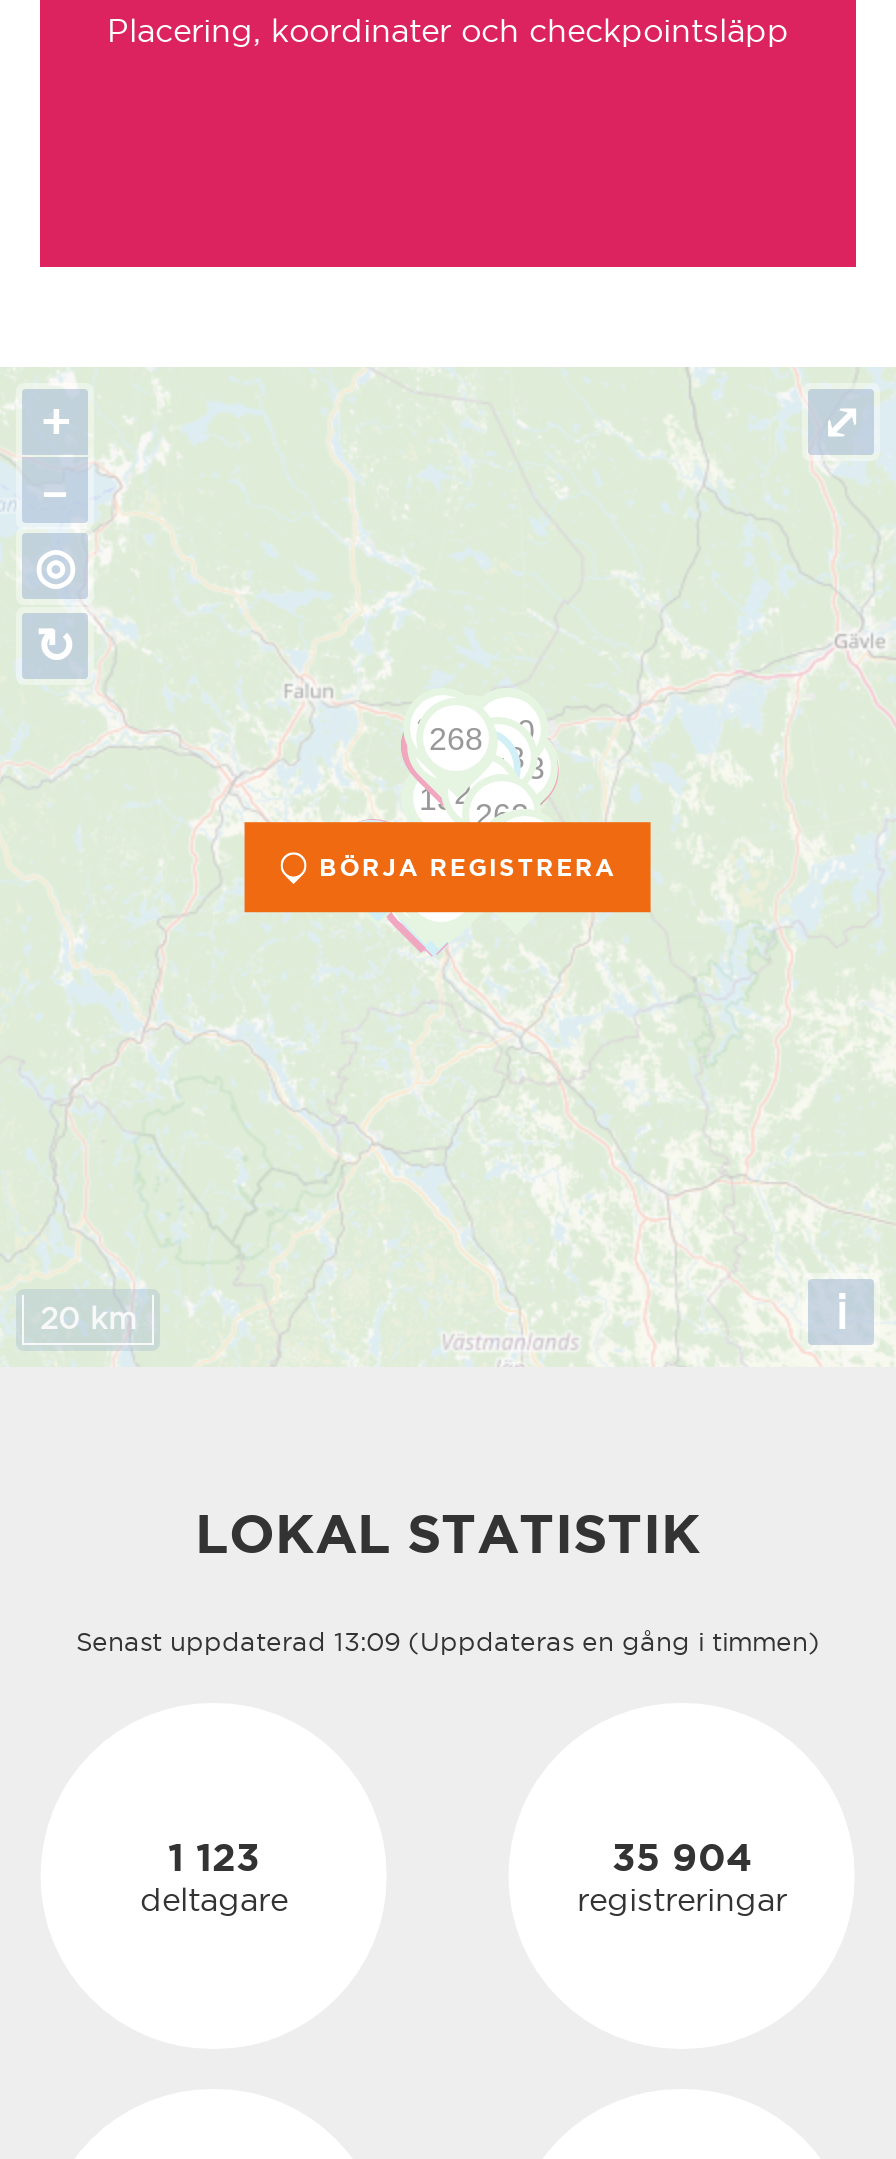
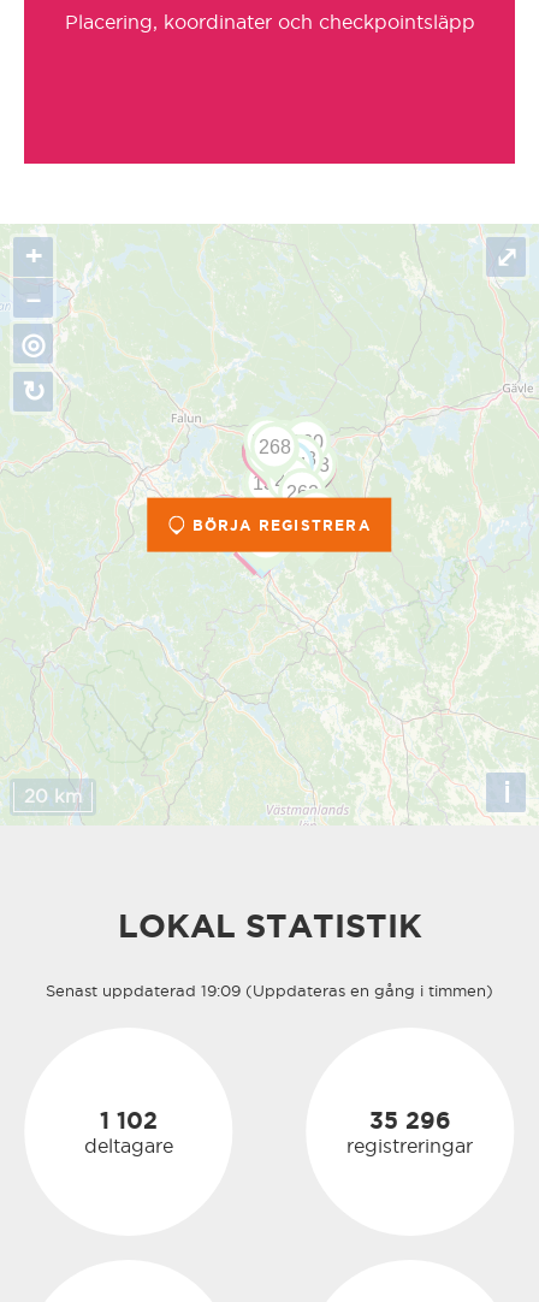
[76,1627,820,1655] Senast uppdaterad 13:09 (Uppdateras en gång i timmen) -> [46,982,493,999] Senast uppdaterad 19:09 (Uppdateras en gång i timmen)
[168,1834,260,1878] 1 123 -> [100,1107,158,1133] 1 102
[612,1834,752,1878] 35 904 -> [369,1107,451,1133] 35 296

